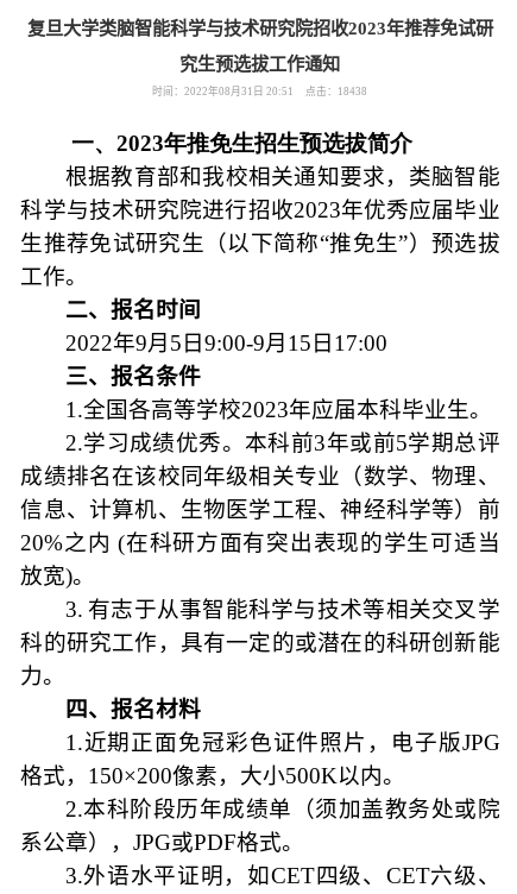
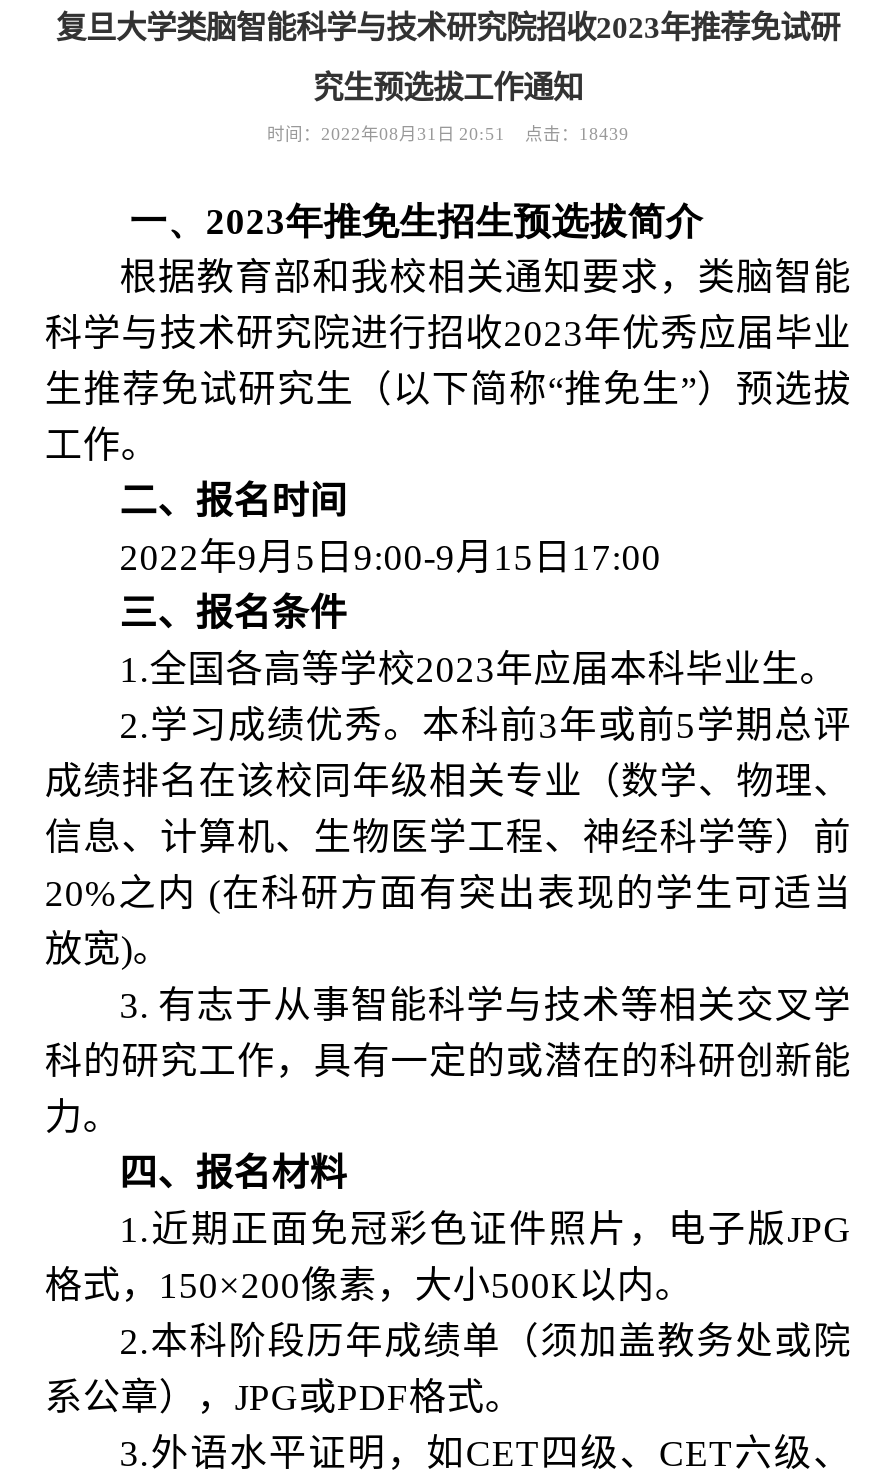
[153,86,368,98] 时间：2022年08月31日 20:51 点击：18438 -> [267,125,629,145] 时间：2022年08月31日 20:51 点击：18439

